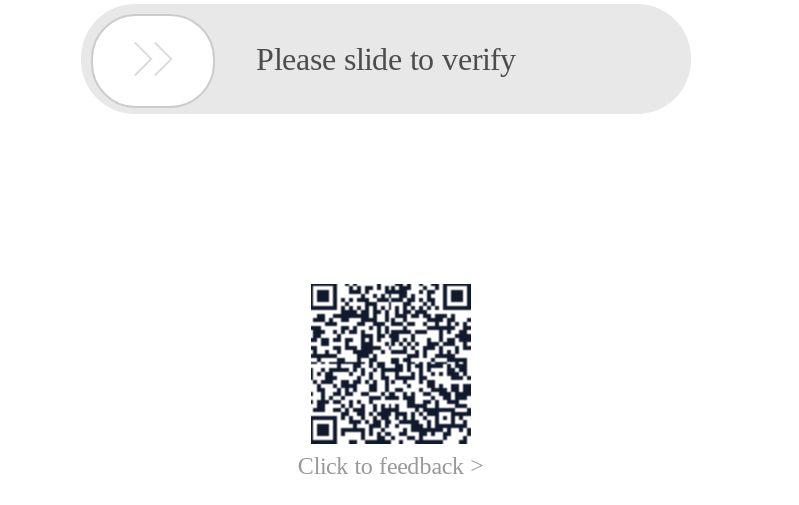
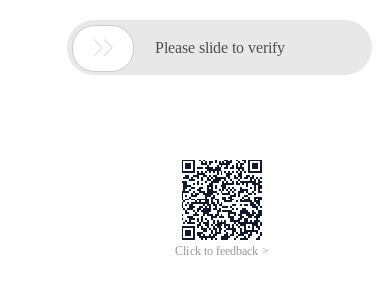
[309,294,471,446] [image] -> [182,164,263,241] [image]

